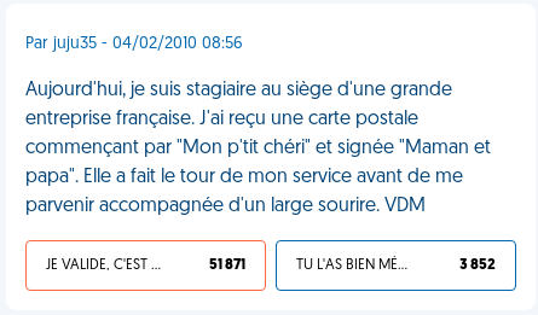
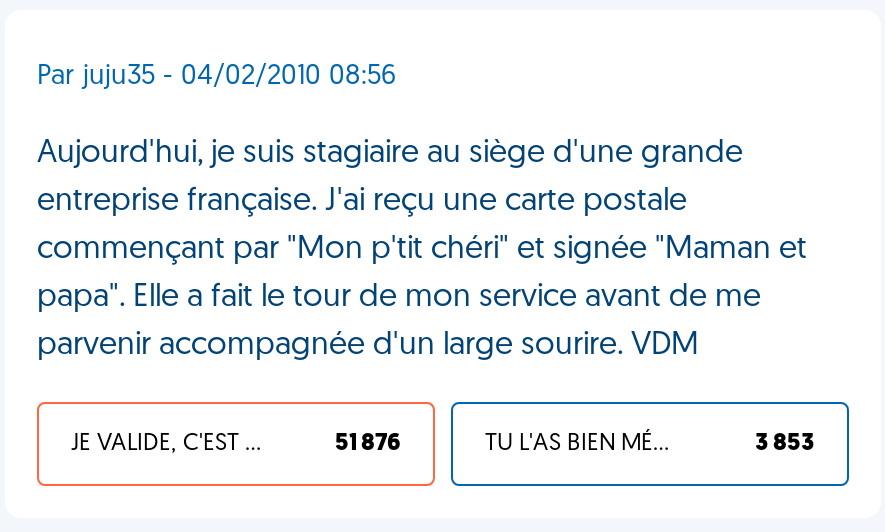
[209,258,245,273] 51 871 -> [335,432,401,456] 51 876
[459,258,496,273] 3 852 -> [755,432,815,456] 3 853

